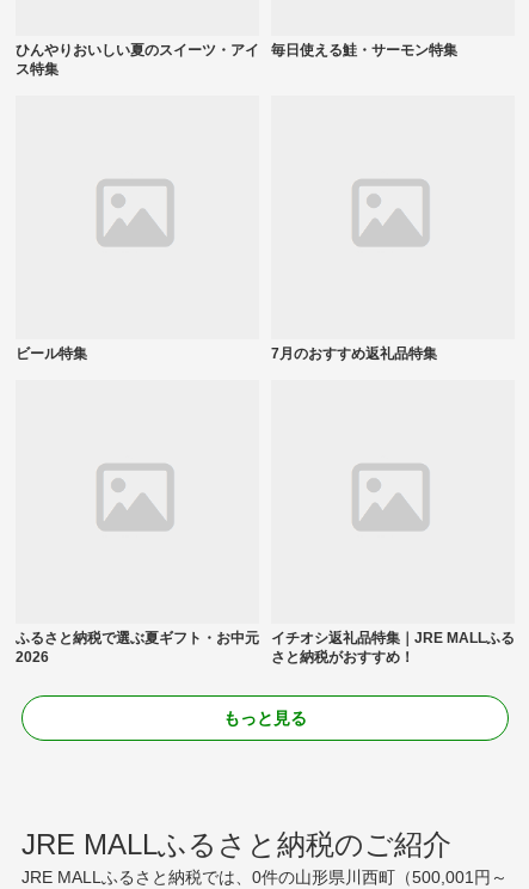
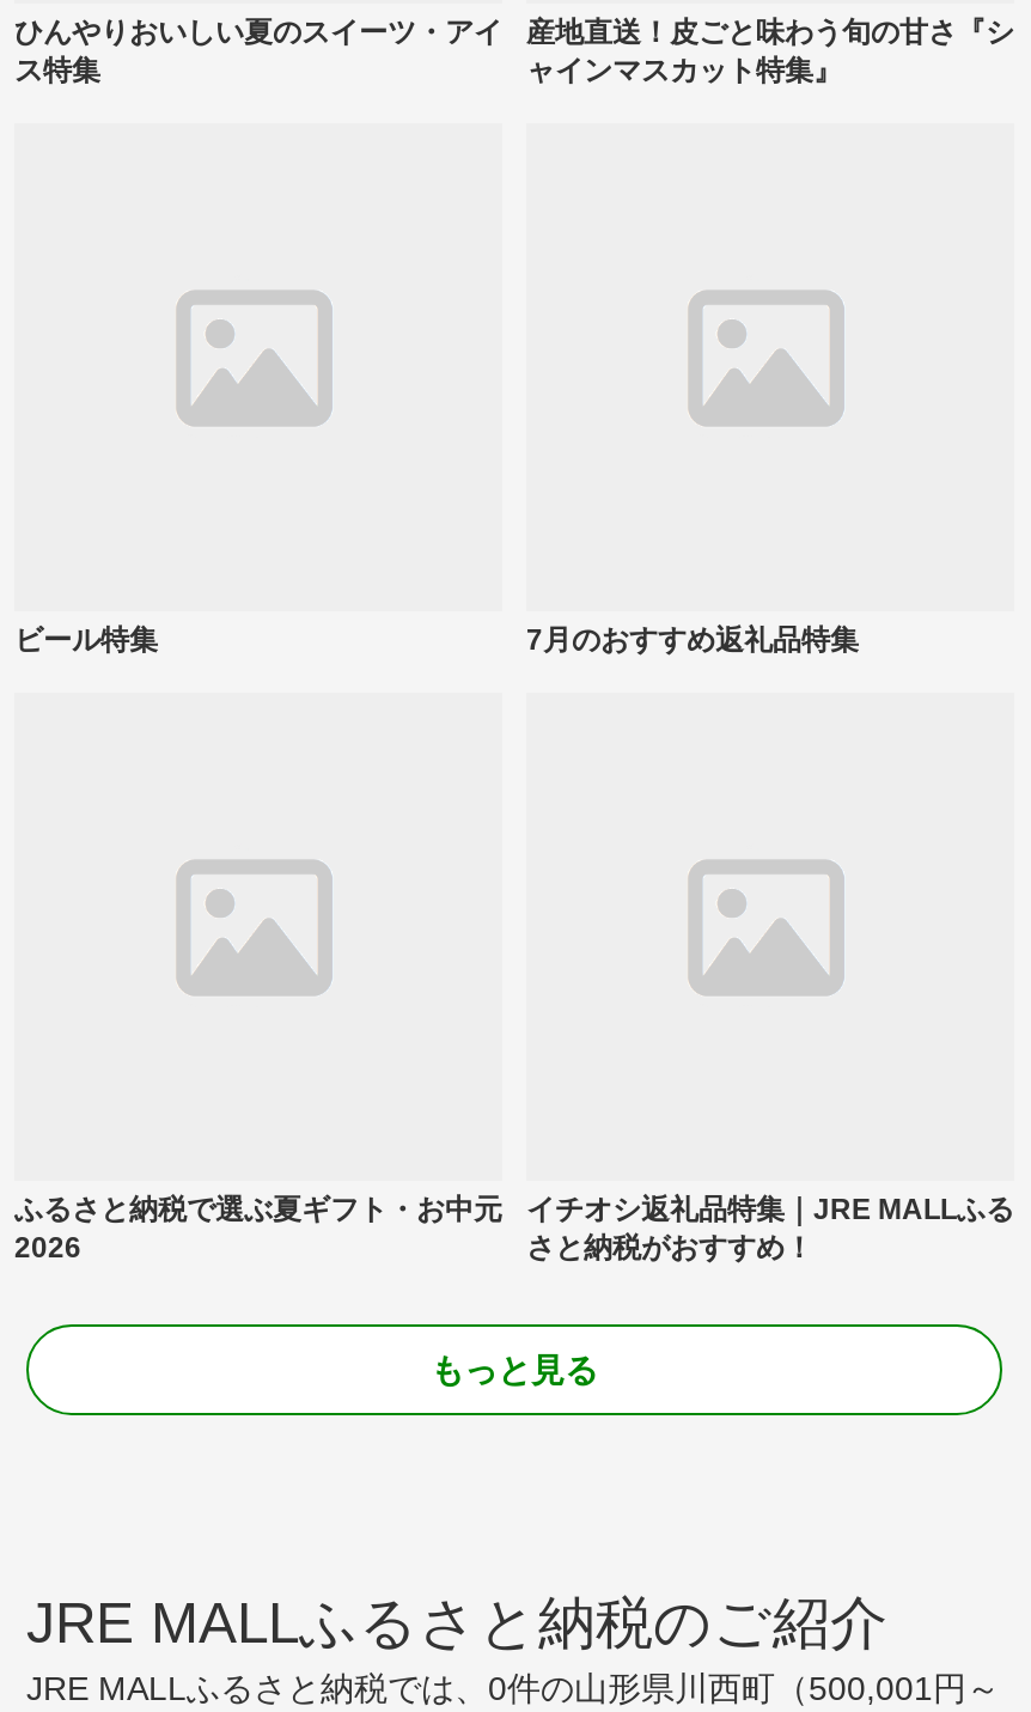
[271,41,457,58] 毎日使える鮭・サーモン特集 -> [526,15,1014,86] 産地直送！皮ごと味わう旬の甘さ『シ | ャインマスカット特集』

